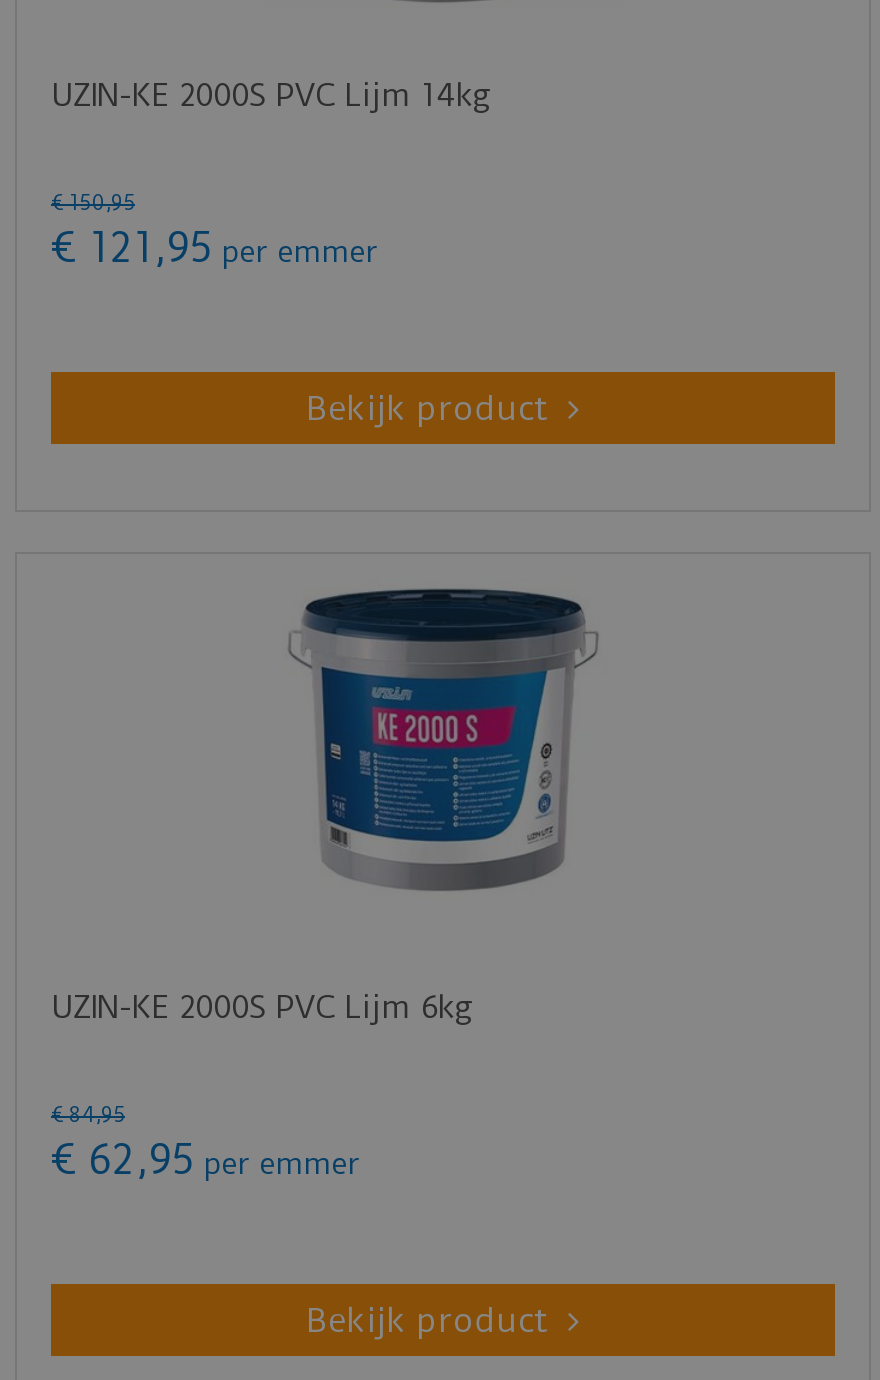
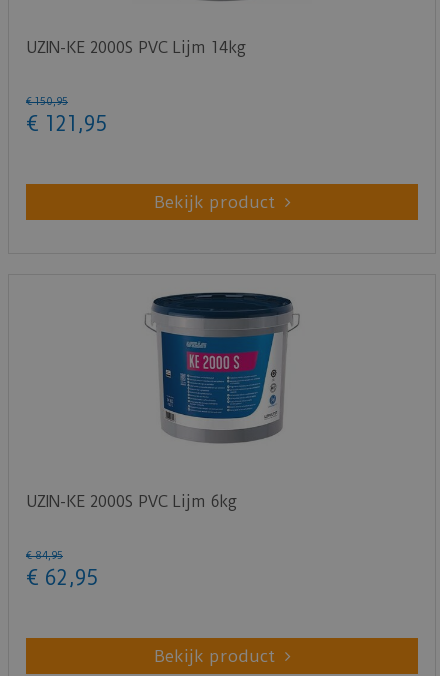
[51,222,377,272] € 121, 95 per emmer -> [26,111,107,136] € 121, 95
[51,1134,359,1184] € 62, 95 per emmer -> [26,565,98,590] € 62, 95

